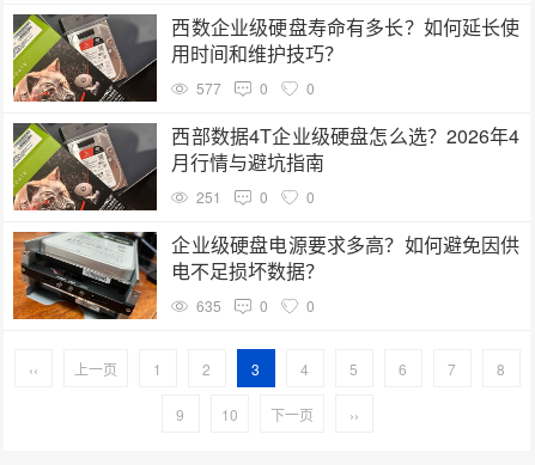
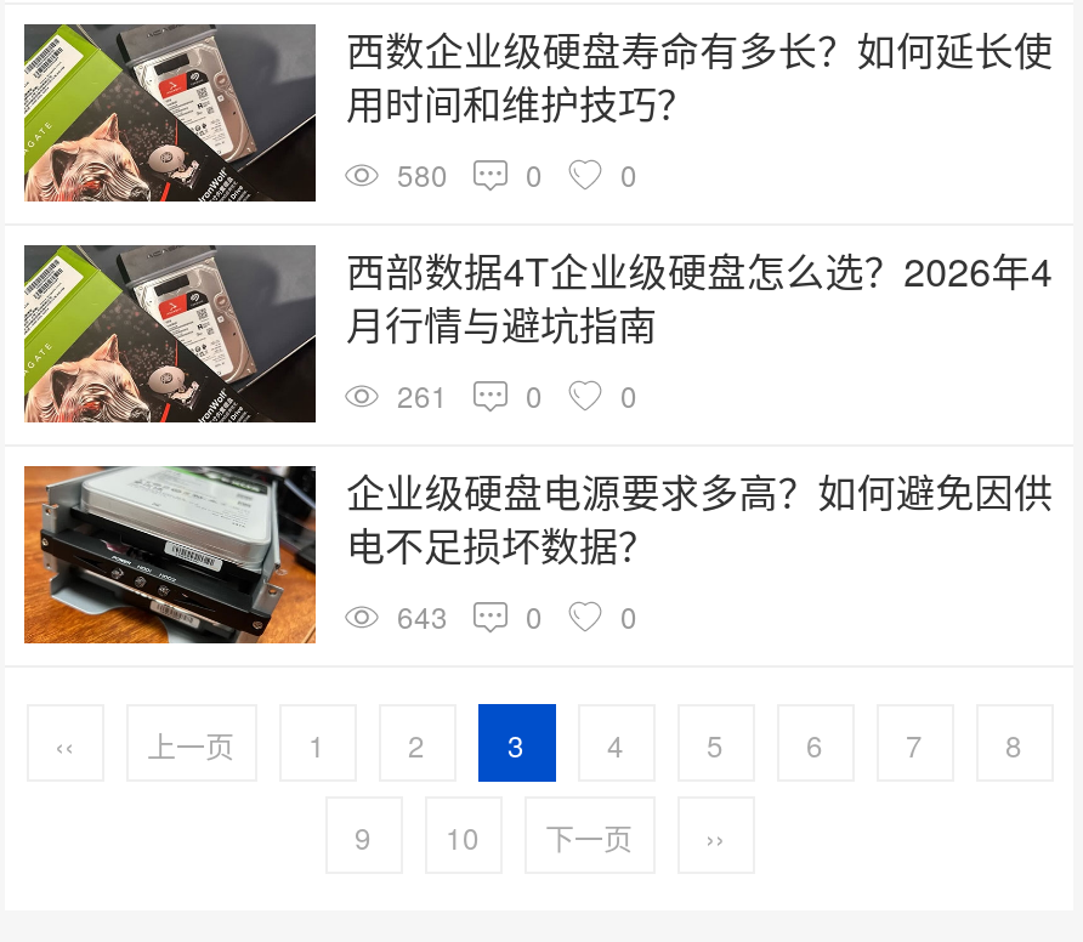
[197,78,315,98] 577 0 0 -> [397,153,637,194] 580 0 0
[197,186,315,206] 251 0 0 -> [397,373,637,414] 261 0 0
[197,295,315,315] 635 0 0 -> [397,594,637,635] 643 0 0

